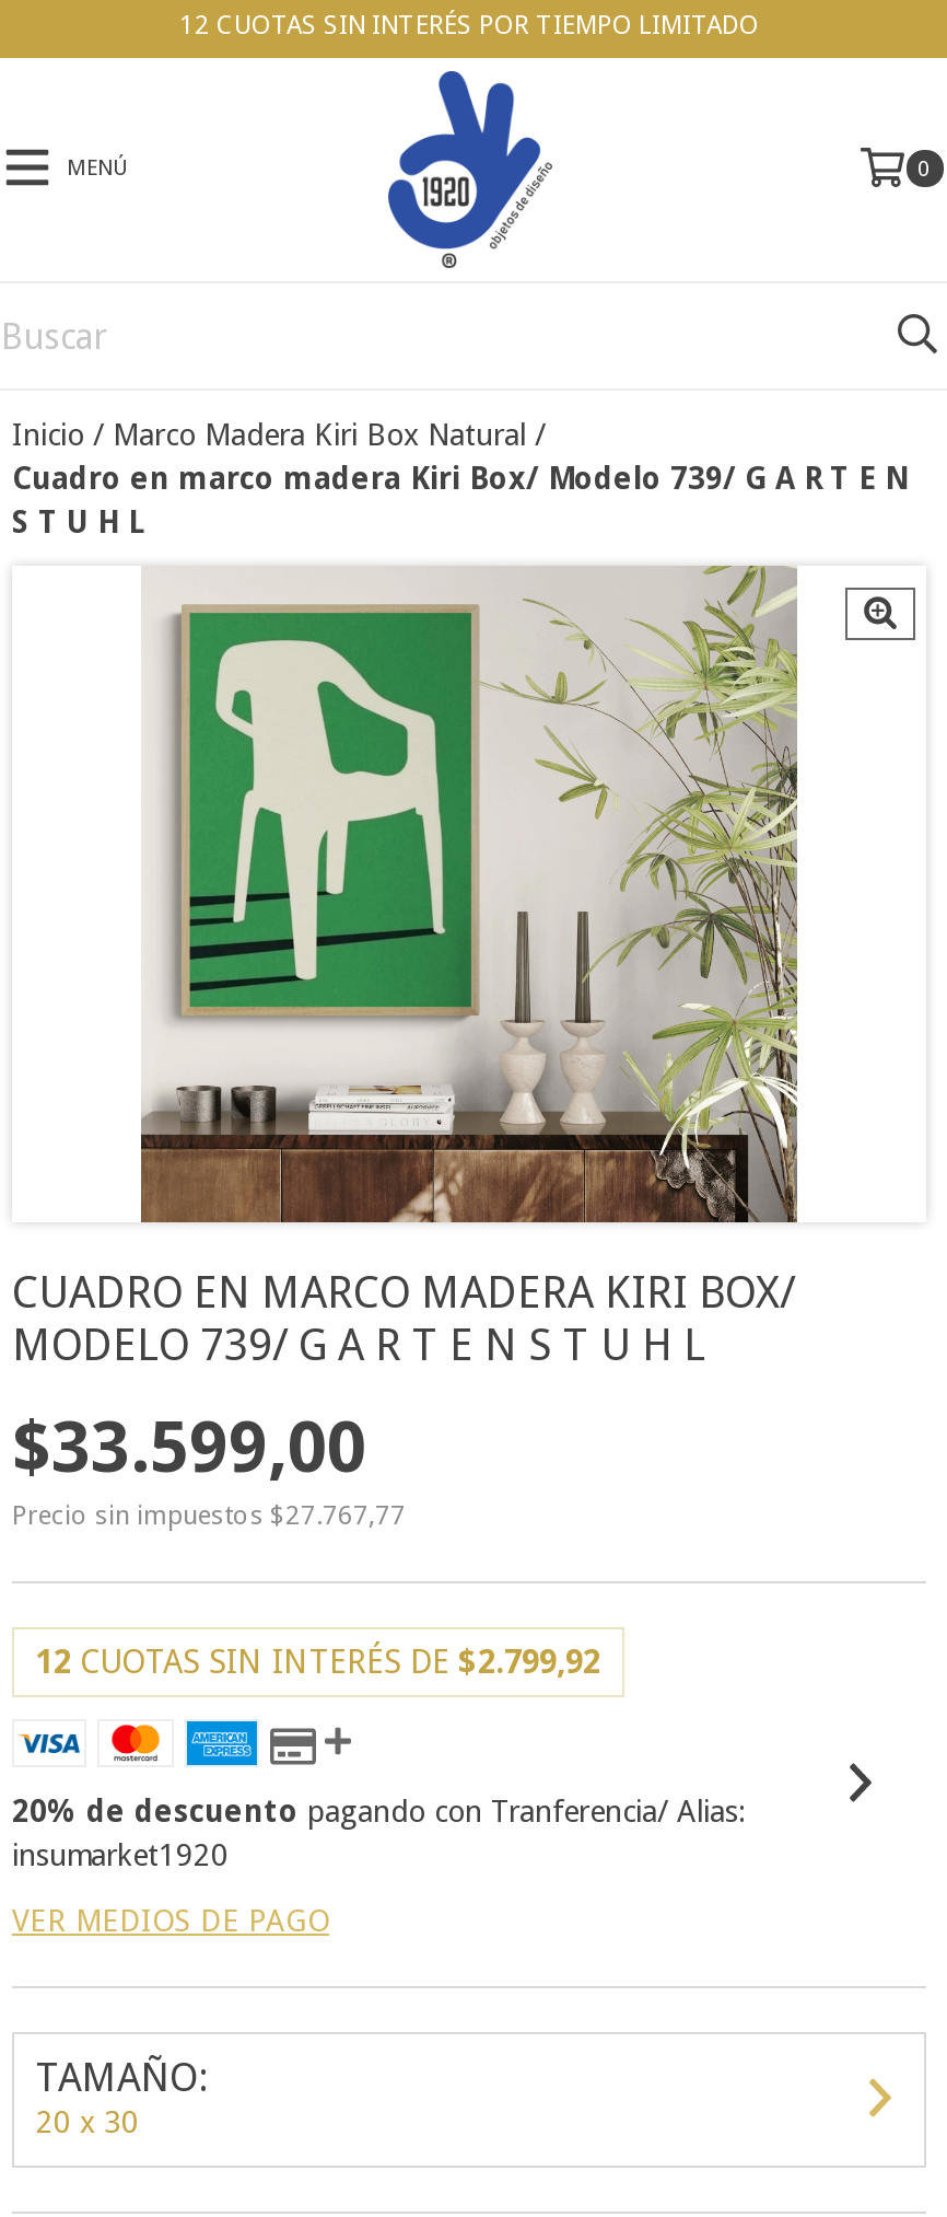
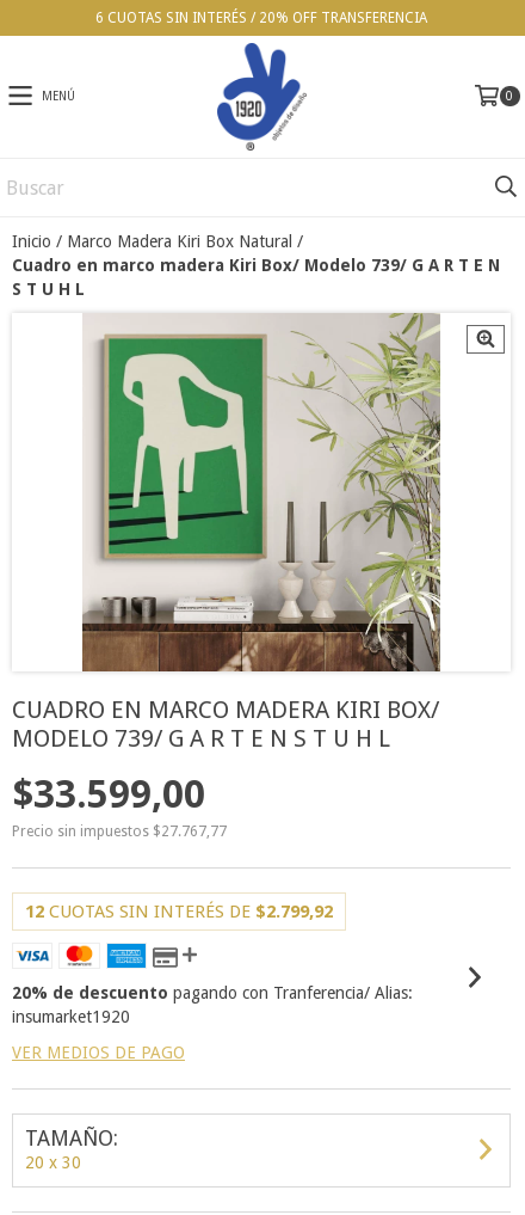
[179,10,759,40] 12 CUOTAS SIN INTERÉS POR TIEMPO LIMITADO -> [95,10,427,26] 6 CUOTAS SIN INTERÉS / 20% OFF TRANSFERENCIA

